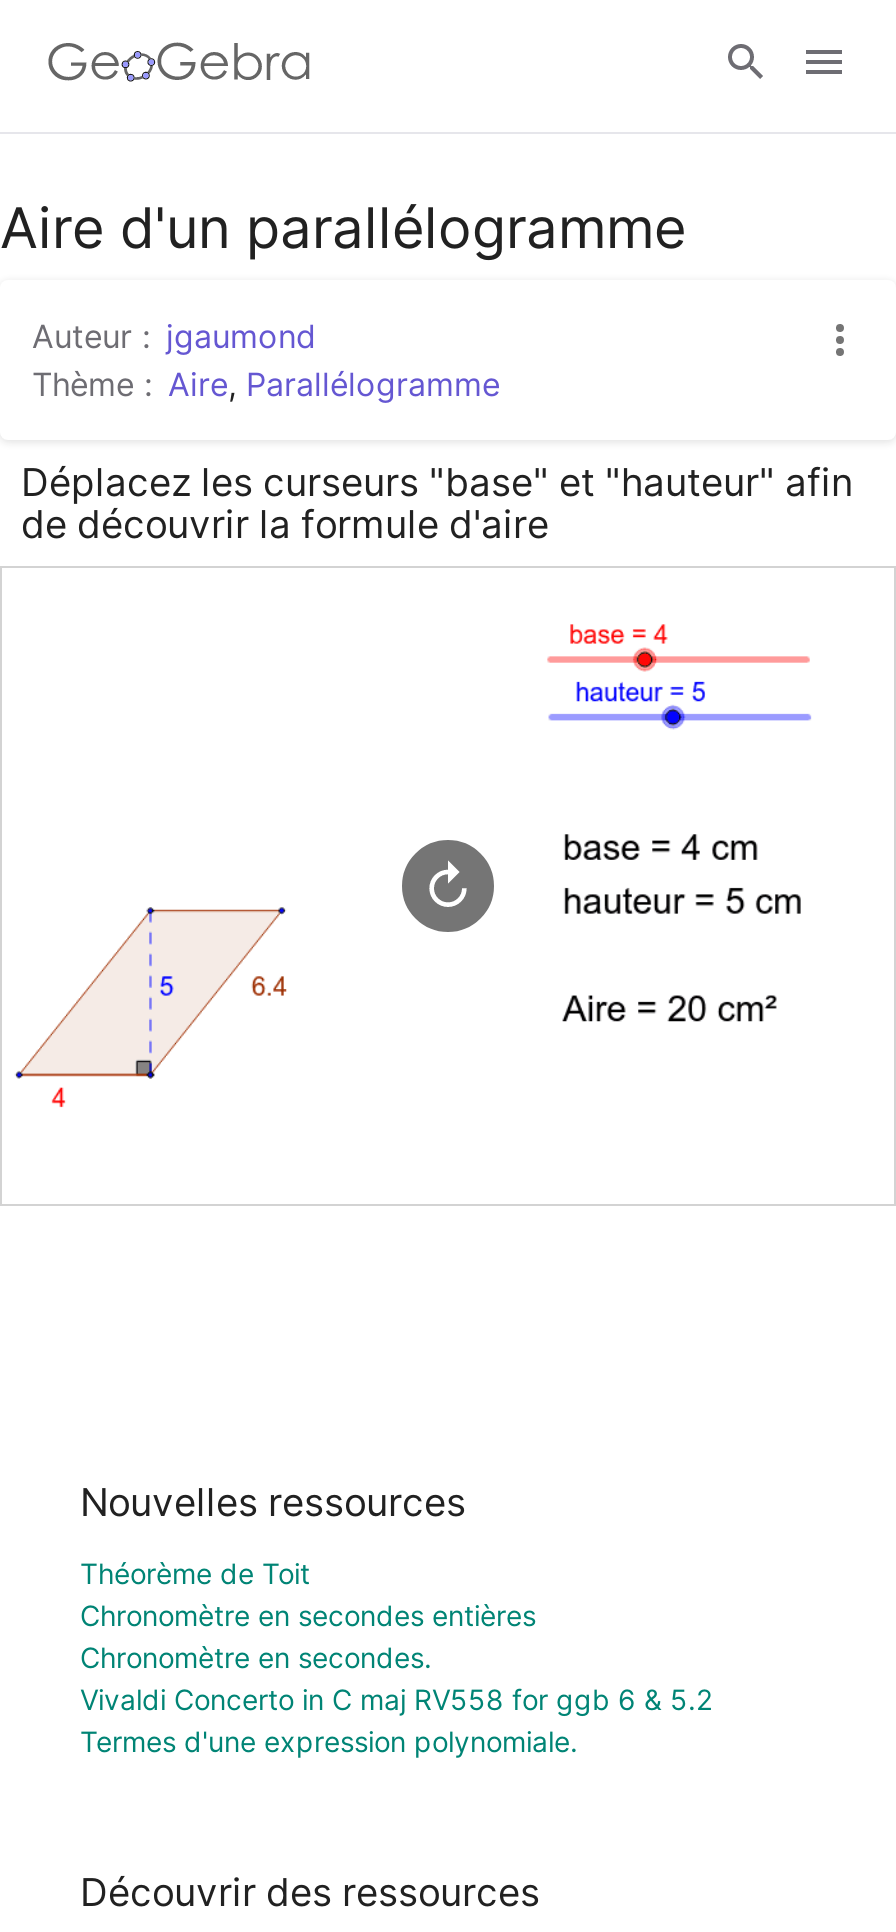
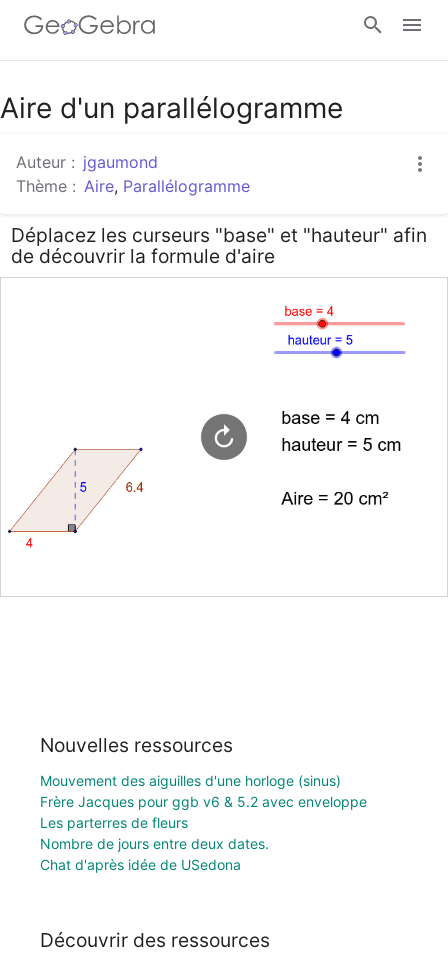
[80,1556,712,1758] Théorème de Toit | Chronomètre en secondes entières | Chronomètre en secondes. | Vivaldi Concerto in C maj RV558 for ggb 6 & 5.2 | Termes d'une expression polynomiale. -> [40,772,367,873] Mouvement des aiguilles d'une horloge (sinus) | Frère Jacques pour ggb v6 & 5.2 avec enveloppe | Les parterres de fleurs | Nombre de jours entre deux dates. | Chat d'après idée de USedona

